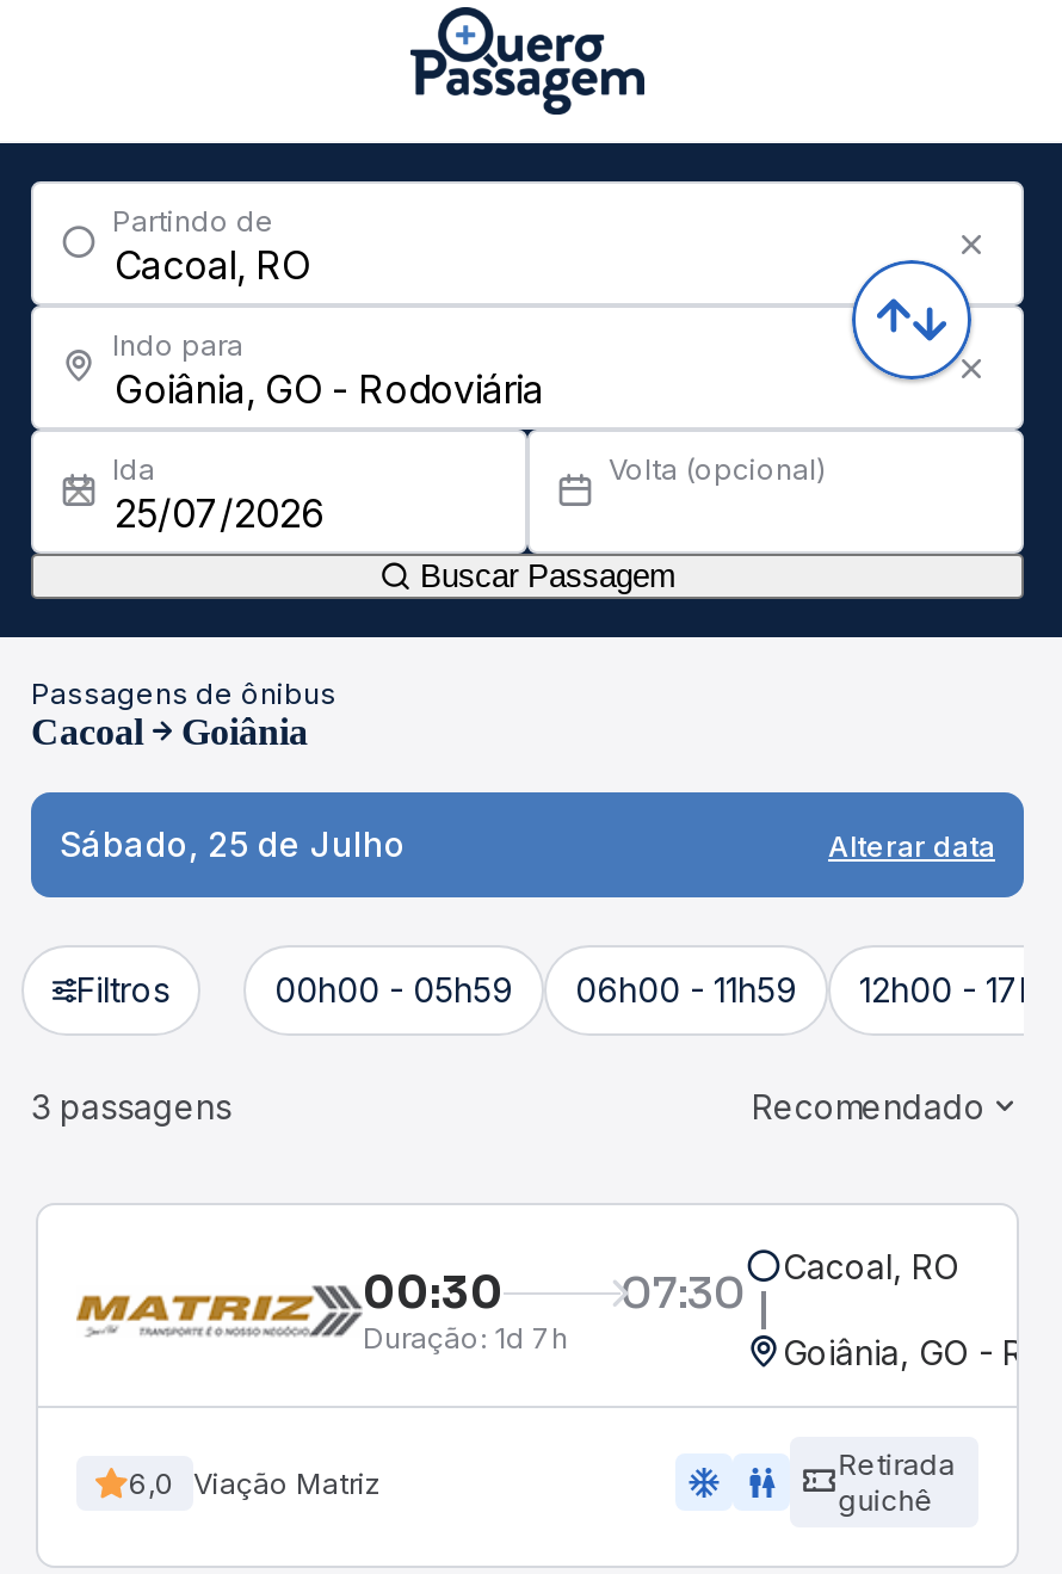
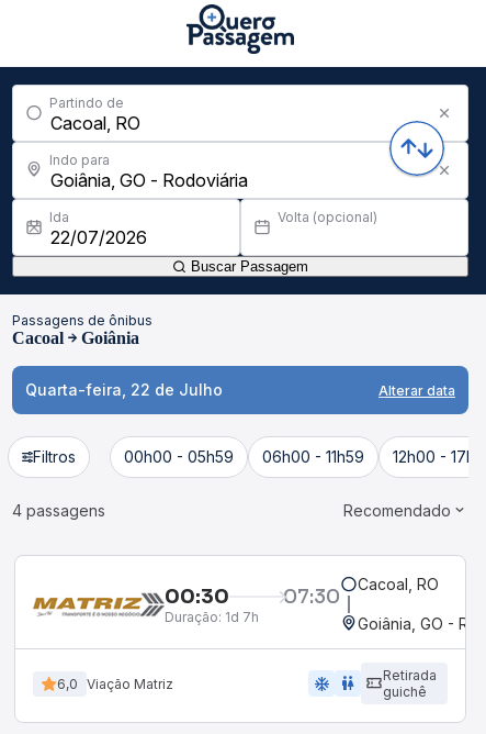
[60,823,406,864] Sábado, 25 de Julho -> [25,380,223,399] Quarta-feira, 22 de Julho
[31,1086,231,1127] 3 passagens -> [12,501,105,520] 4 passagens

